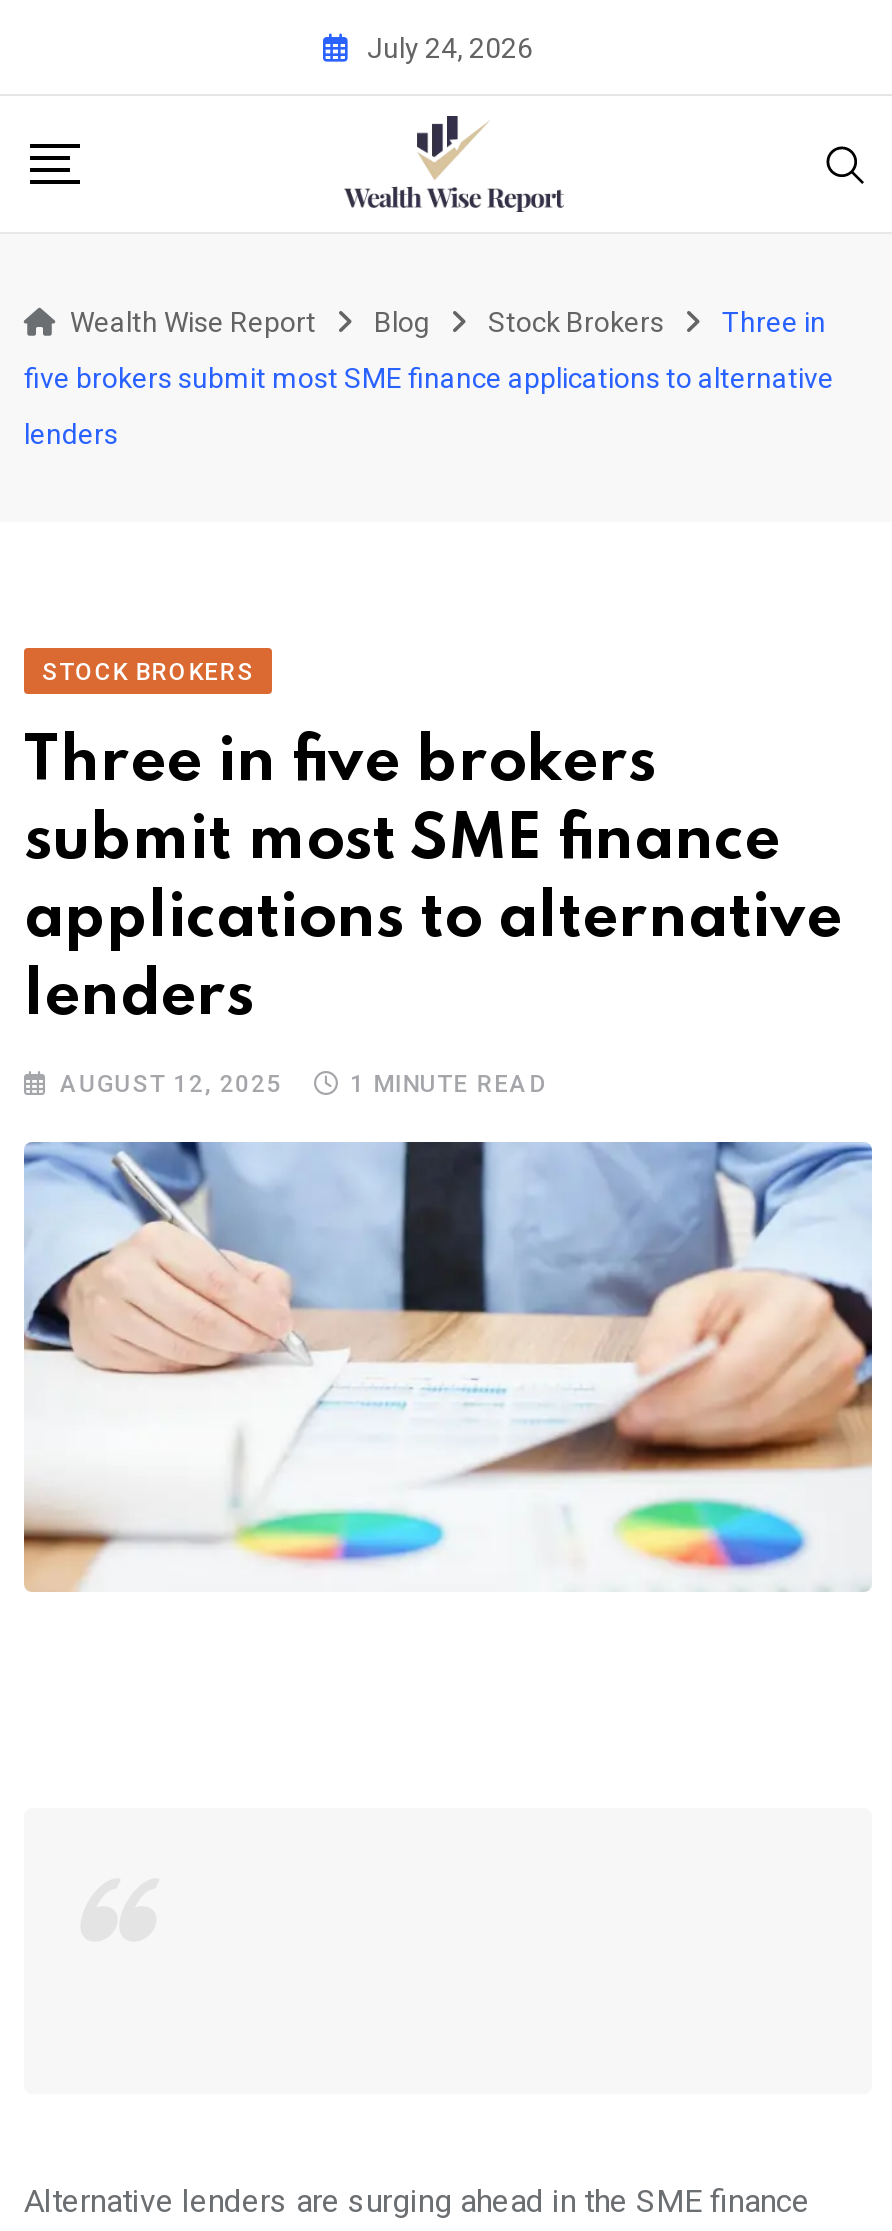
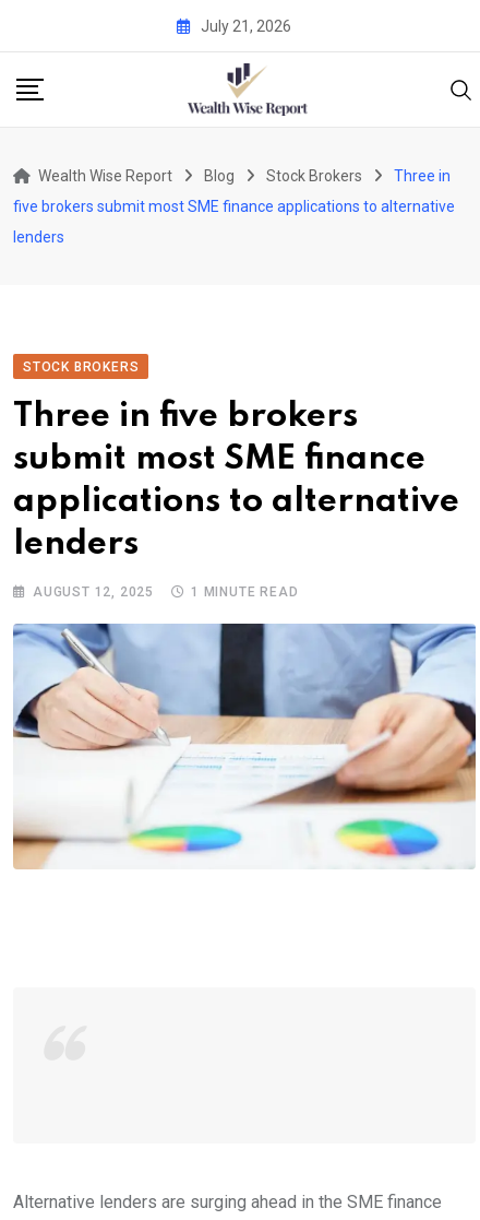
[367,31,533,63] July 24, 2026 -> [200,17,291,34] July 21, 2026

